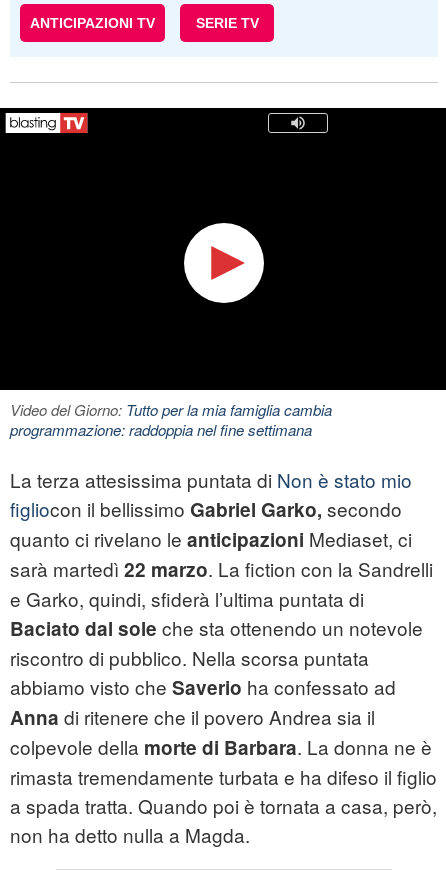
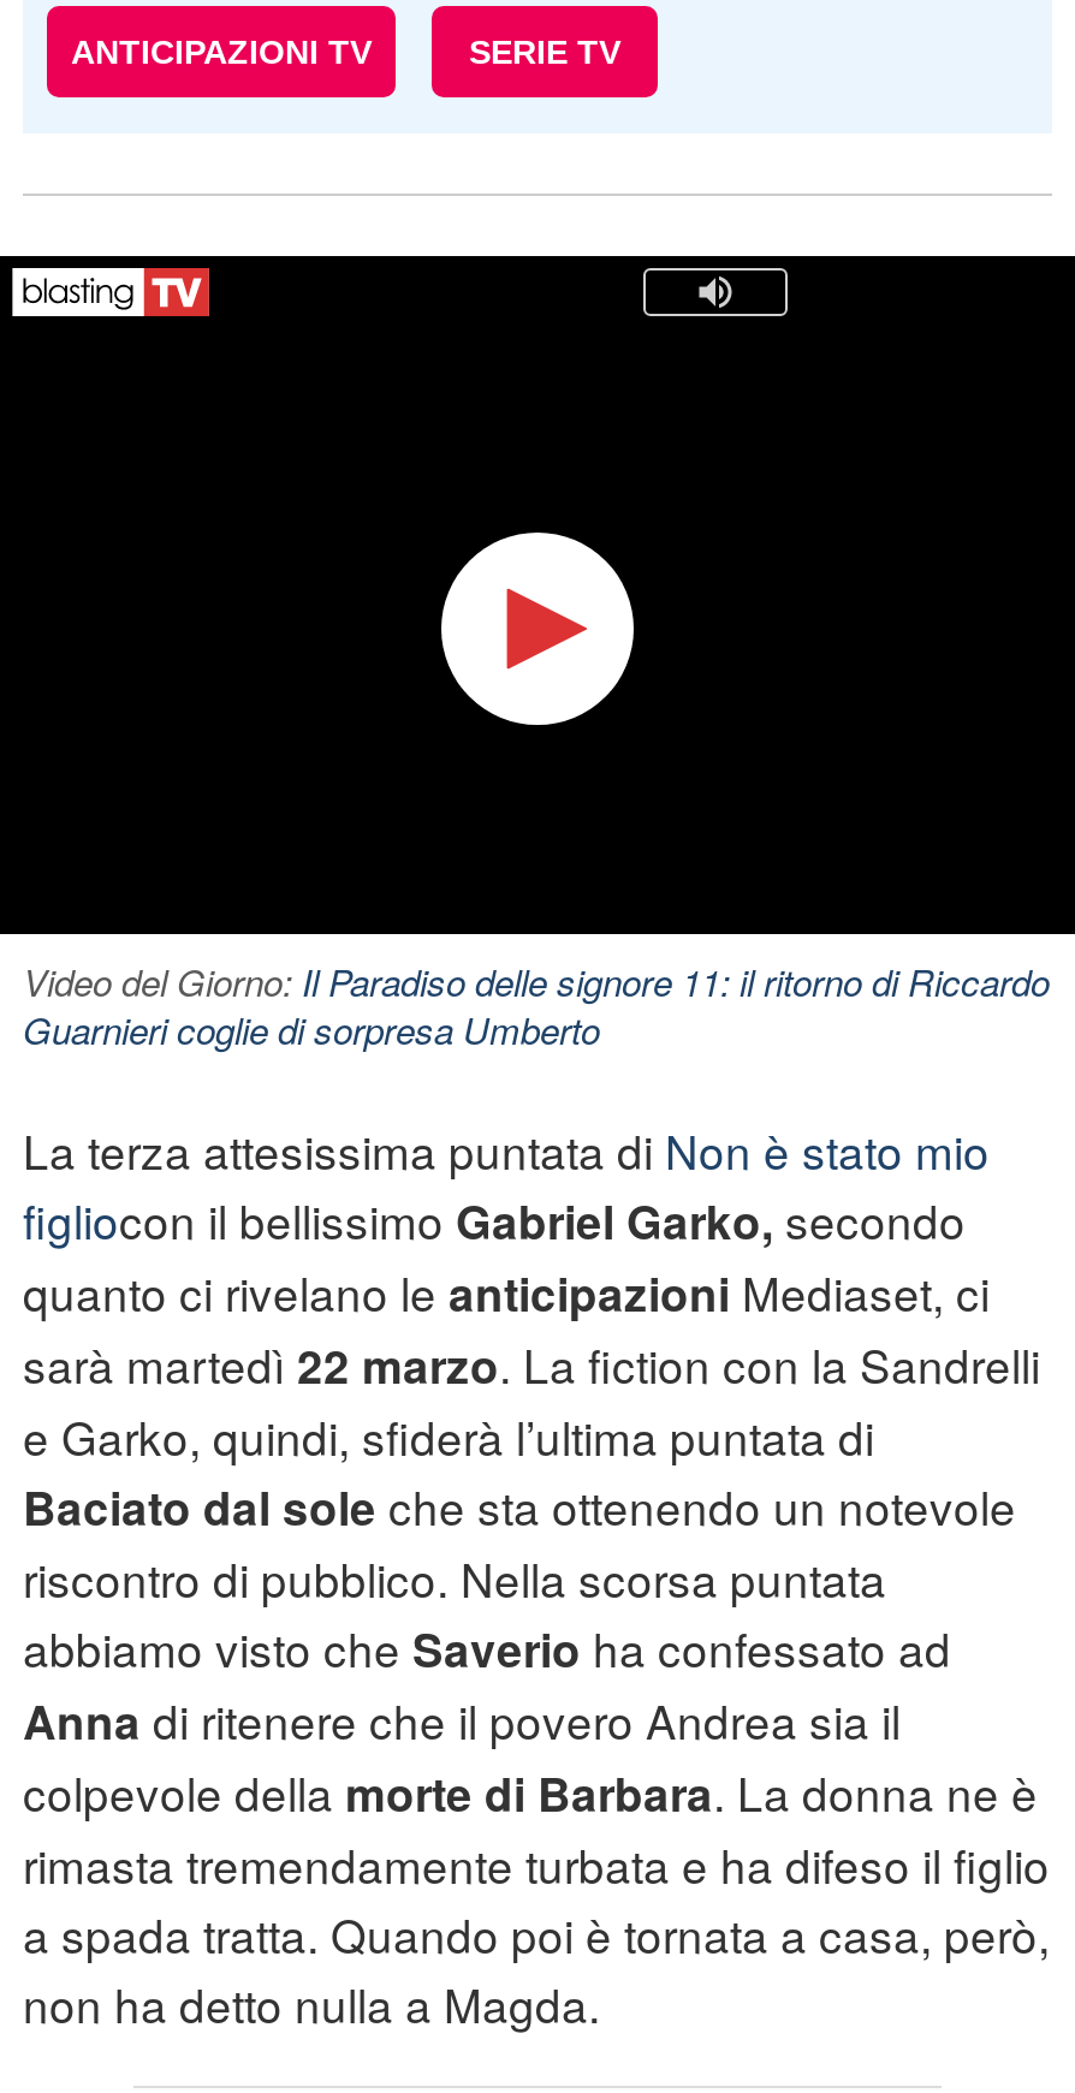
[10,399,332,440] Video del Giorno: Tutto per la mia famiglia cambia | programmazione: raddoppia nel fine settimana -> [23,956,1050,1055] Video del Giorno: Il Paradiso delle signore 11: il ritorno di Riccardo | Guarnieri coglie di sorpresa Umberto

